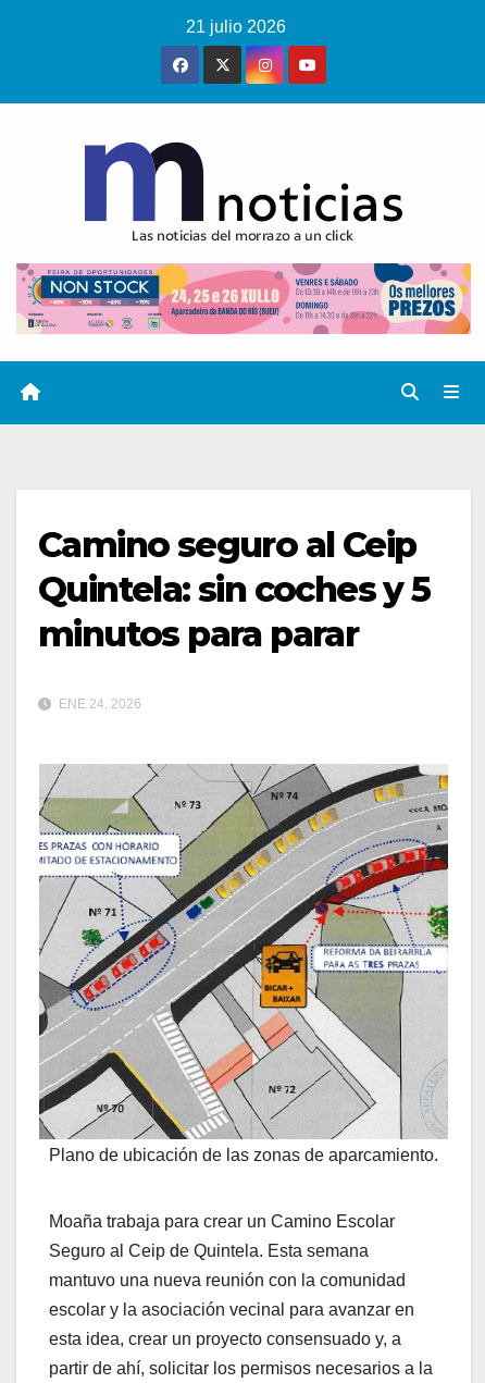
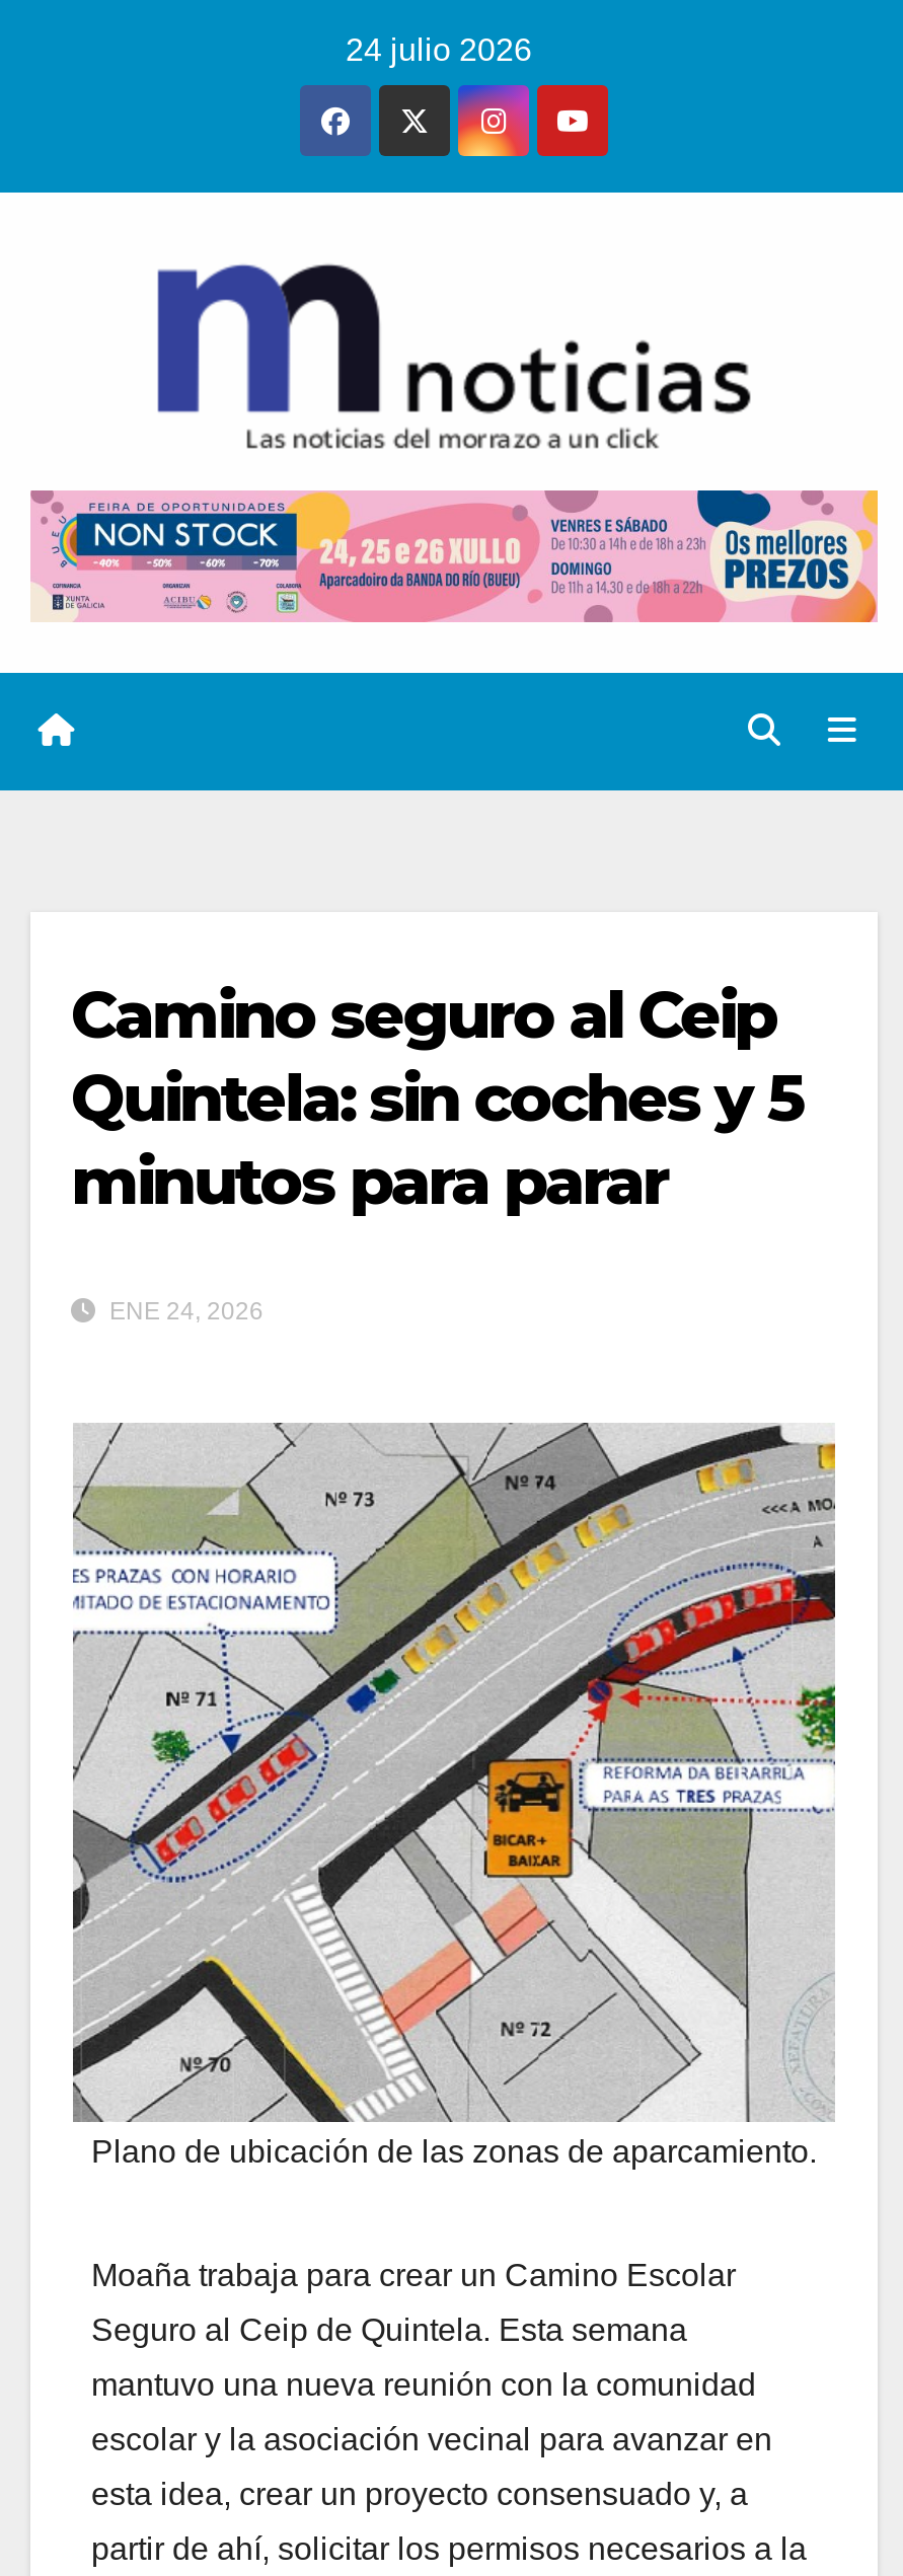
[185,17,285,36] 21 julio 2026 -> [346,32,532,67] 24 julio 2026

